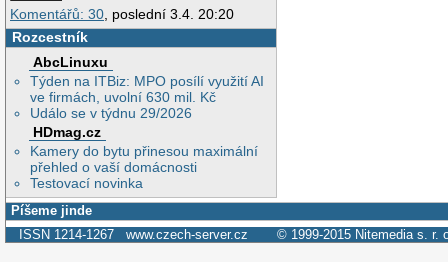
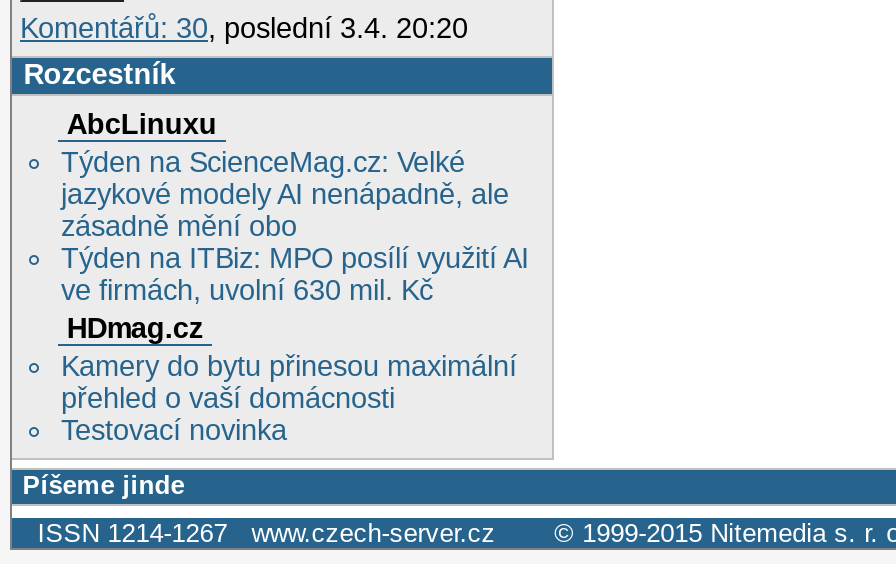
none -> [61,146,509,242] Týden na ScienceMag.cz: Velké | jazykové modely AI nenápadně, ale | zásadně mění obo
moved [30,73,264,105] -> [61,242,529,306]: Týden na ITBiz: MPO posílí využití AI | ve firmách, uvolní 630 mil. Kč
[30,105,192,121] Událo se v týdnu 29/2026 -> none

